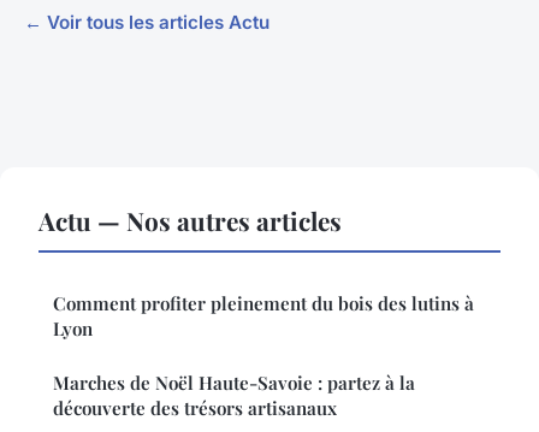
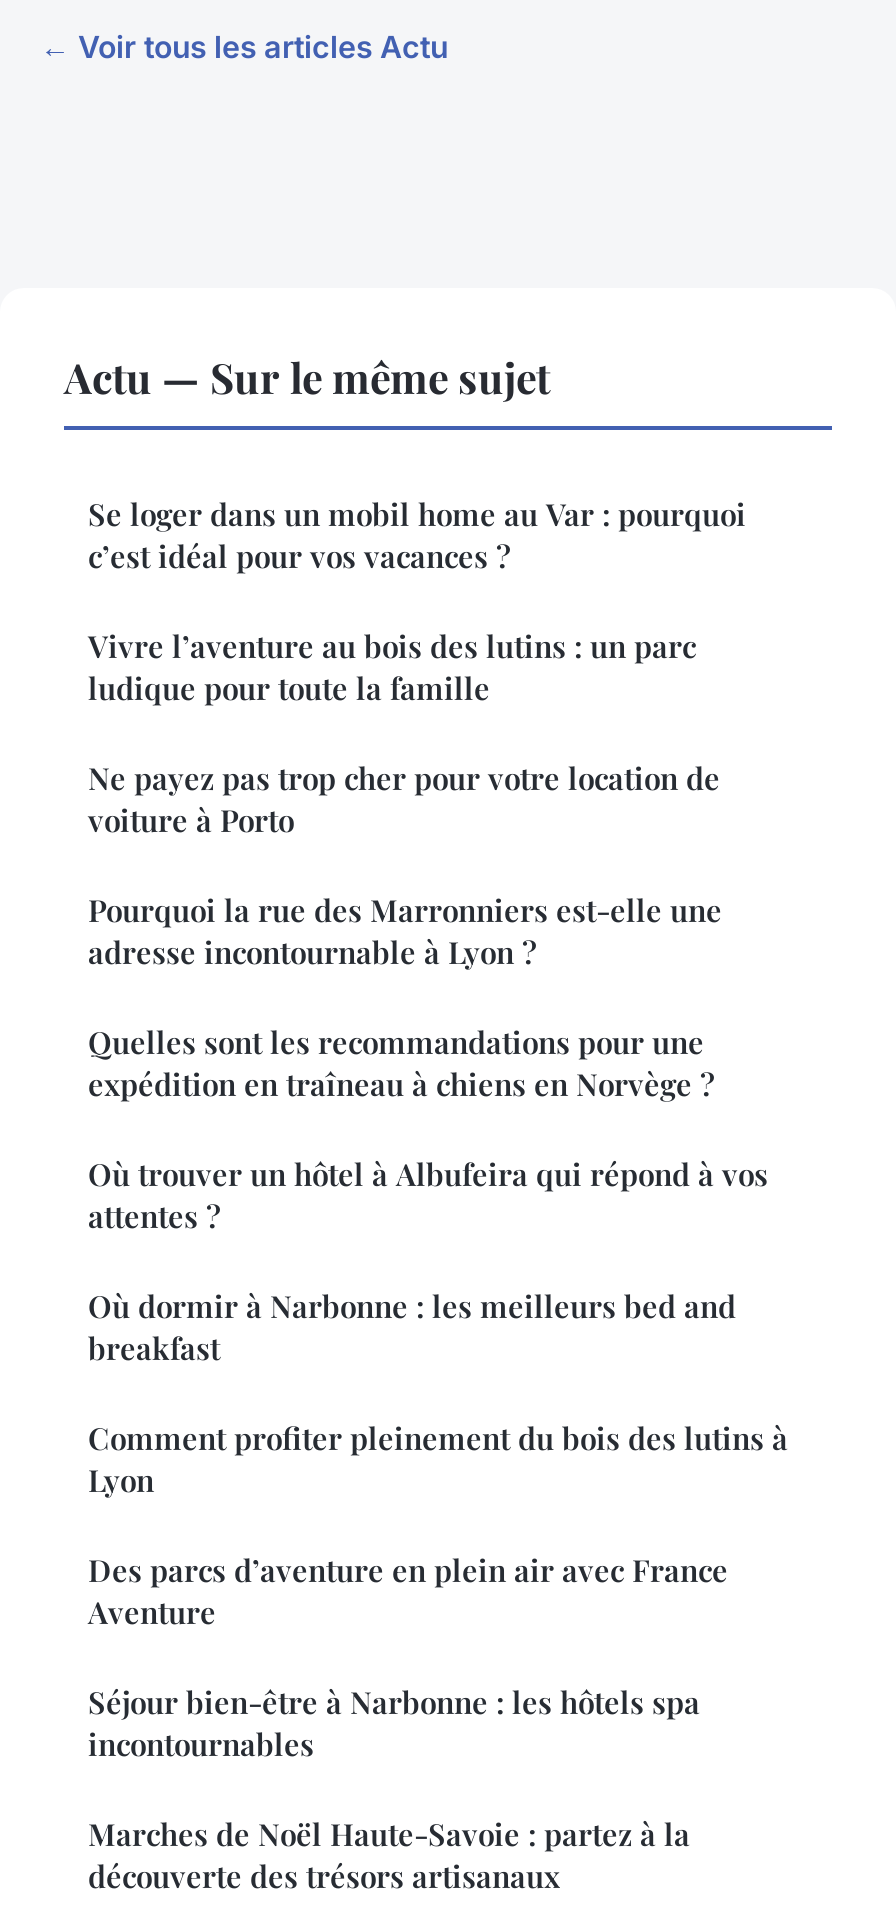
[38,203,342,237] Actu — Nos autres articles -> [64,348,768,1368] Actu — Sur le même sujet | Se loger dans un mobil home au Var : pourquoi | c’est idéal pour vos vacances ? | Vivre l’aventure au bois des lutins : un parc | ludique pour toute la famille | Ne payez pas trop cher pour votre location de | voiture à Porto | Pourquoi la rue des Marronniers est-elle une | adresse incontournable à Lyon ? | Quelles sont les recommandations pour une | expédition en traîneau à chiens en Norvège ? | Où trouver un hôtel à Albufeira qui répond à vos | attentes ? | Où dormir à Narbonne : les meilleurs bed and | breakfast
none -> [88,1550,728,1764] Des parcs d’aventure en plein air avec France | Aventure | Séjour bien-être à Narbonne : les hôtels spa | incontournables

